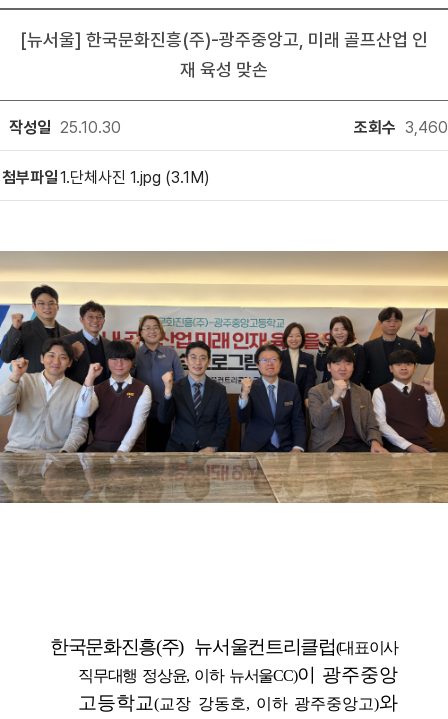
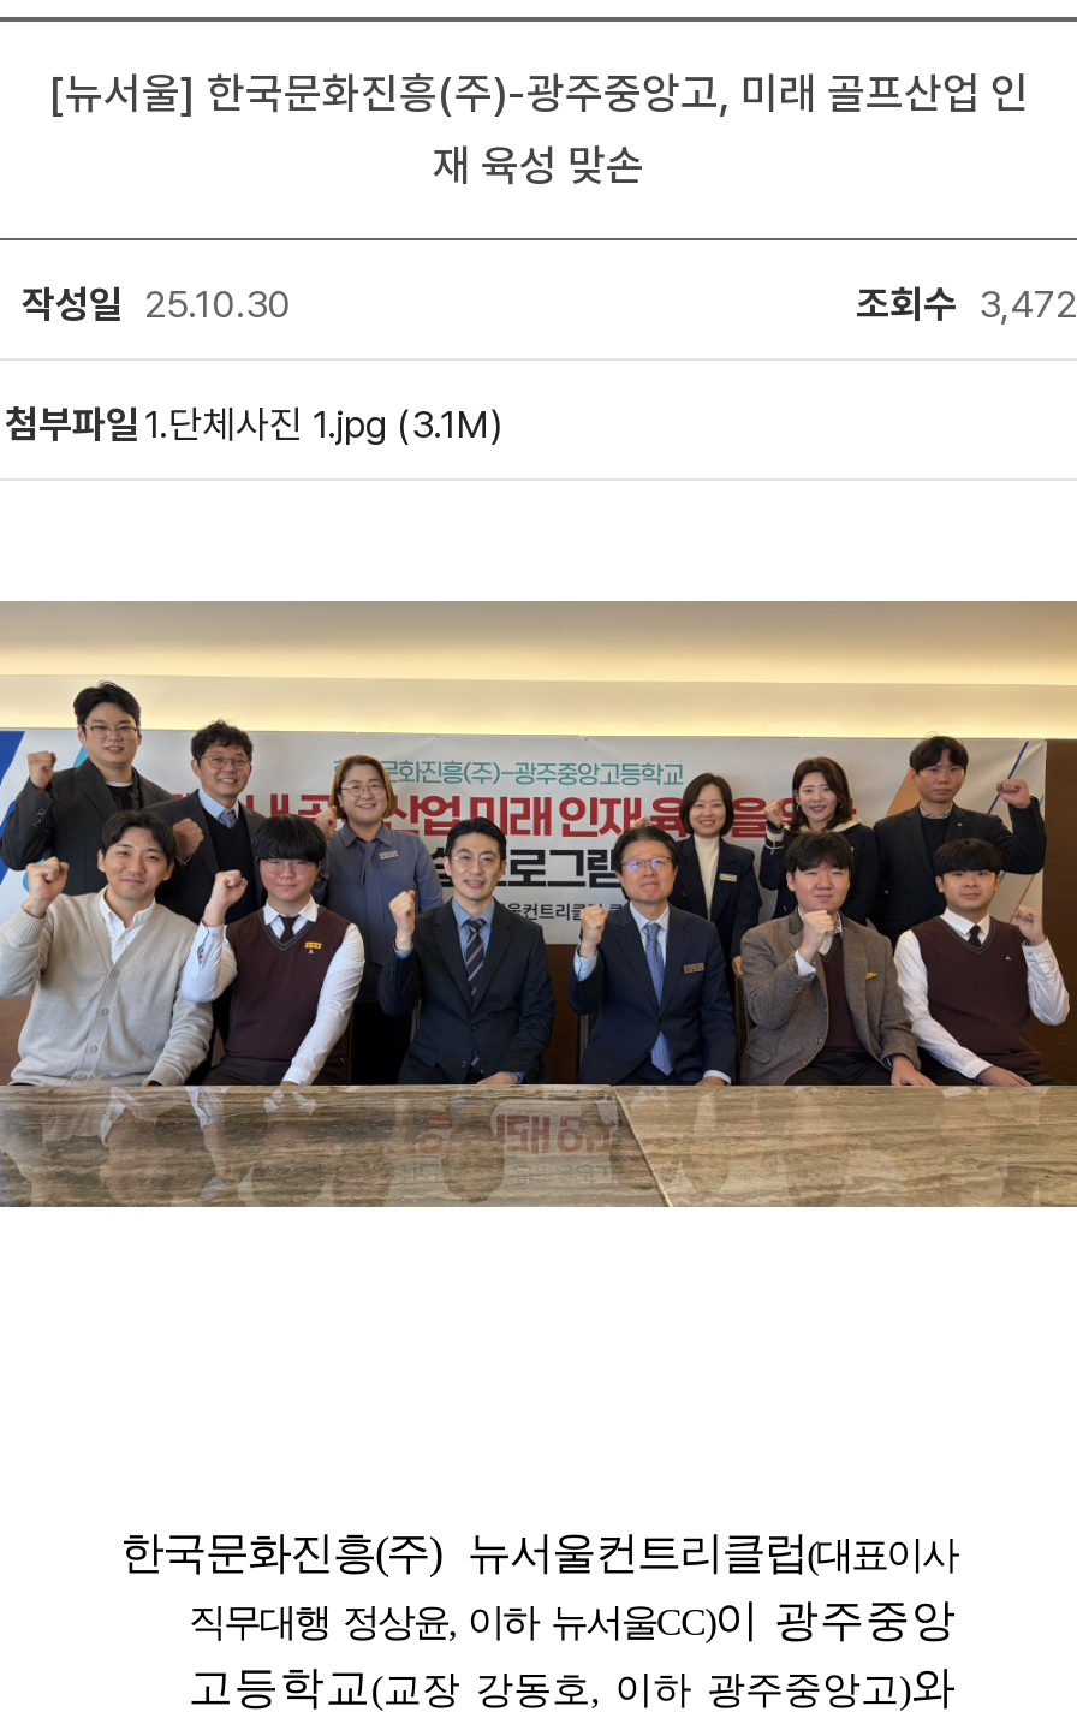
[354,117,448,136] 조회수 3,460 -> [856,280,1077,326] 조회수 3,472

